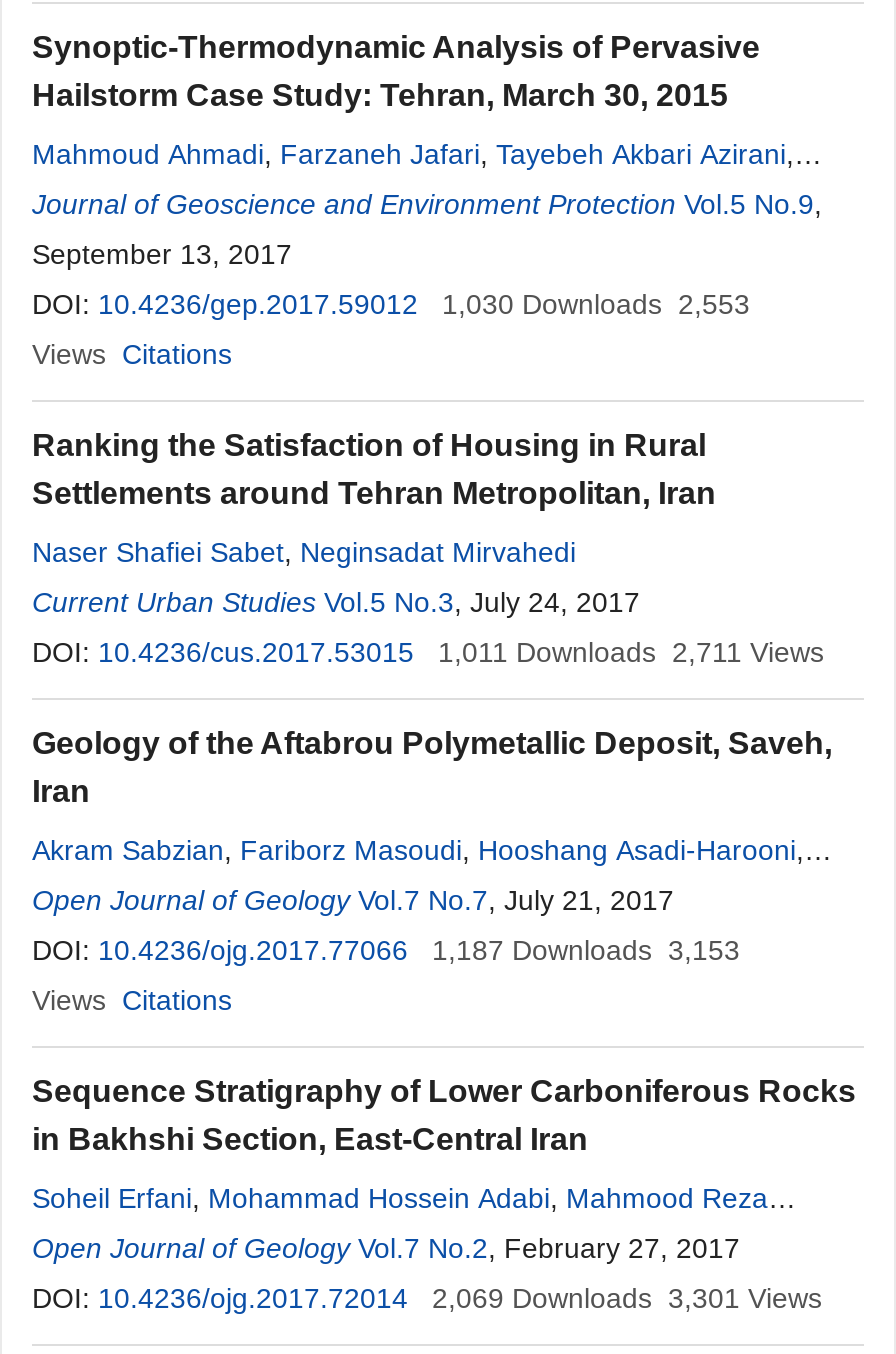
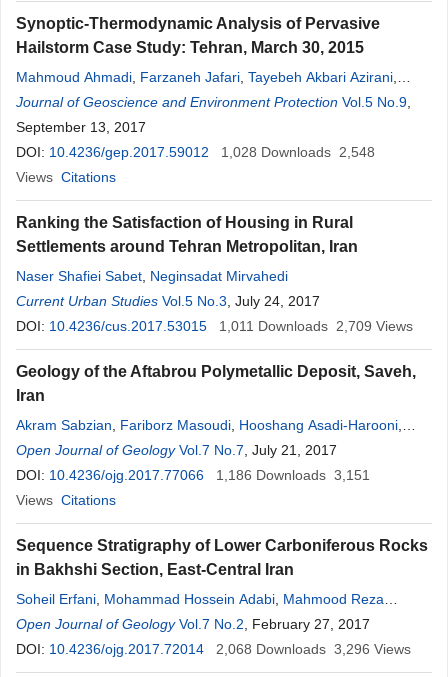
[32,288,750,320] DOI: 10.4236/gep.2017.59012 1,030 Downloads 2,553 -> [16,144,375,160] DOI: 10.4236/gep.2017.59012 1,028 Downloads 2,548
[438,636,824,668] 1,011 Downloads 2,711 Views -> [219,318,413,334] 1,011 Downloads 2,709 Views
[32,934,740,966] DOI: 10.4236/ojg.2017.77066 1,187 Downloads 3,153 -> [16,467,370,483] DOI: 10.4236/ojg.2017.77066 1,186 Downloads 3,151
[432,1282,822,1314] 2,069 Downloads 3,301 Views -> [216,641,411,657] 2,068 Downloads 3,296 Views

